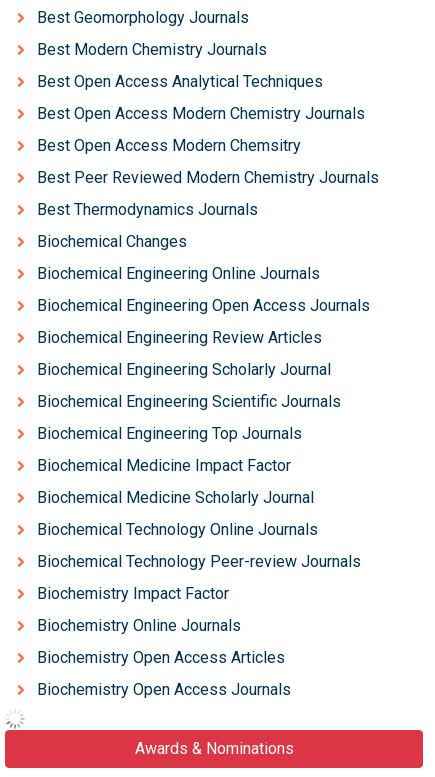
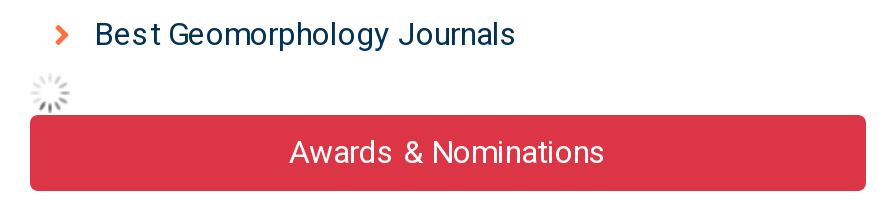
[37,40,379,699] Best Modern Chemistry Journals | Best Open Access Analytical Techniques | Best Open Access Modern Chemistry Journals | Best Open Access Modern Chemsitry | Best Peer Reviewed Modern Chemistry Journals | Best Thermodynamics Journals | Biochemical Changes | Biochemical Engineering Online Journals | Biochemical Engineering Open Access Journals | Biochemical Engineering Review Articles | Biochemical Engineering Scholarly Journal | Biochemical Engineering Scientific Journals | Biochemical Engineering Top Journals | Biochemical Medicine Impact Factor | Biochemical Medicine Scholarly Journal | Biochemical Technology Online Journals | Biochemical Technology Peer-review Journals | Biochemistry Impact Factor | Biochemistry Online Journals | Biochemistry Open Access Articles | Biochemistry Open Access Journals -> none

